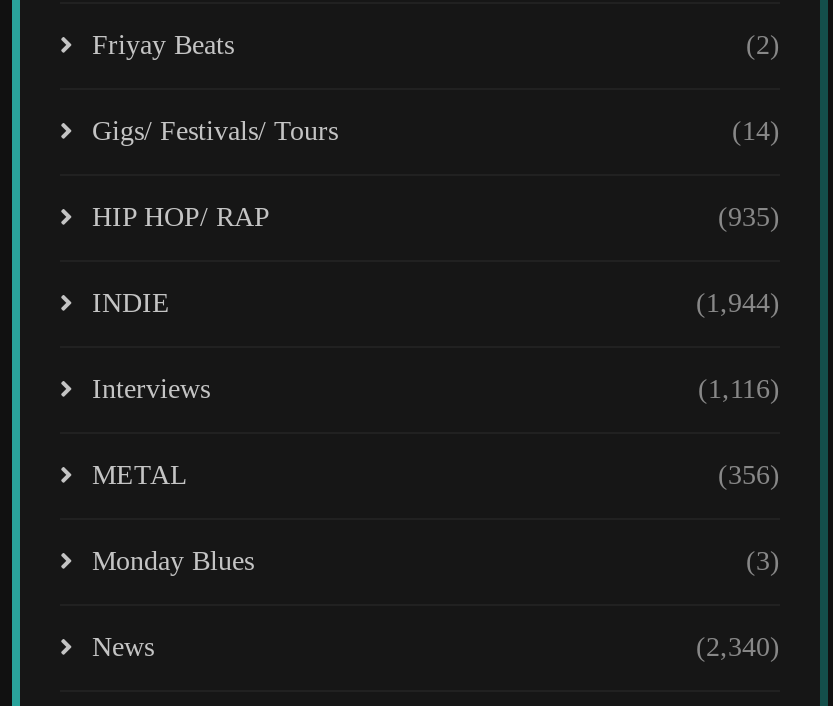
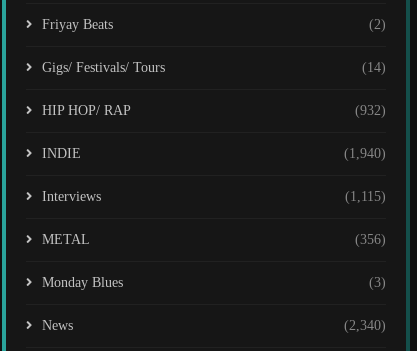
[718,201,780,231] (935) -> [355,102,386,117] (932)
[696,287,780,317] (1,944) -> [344,145,386,160] (1,940)
[698,373,780,403] (1,116) -> [345,188,386,203] (1,115)

